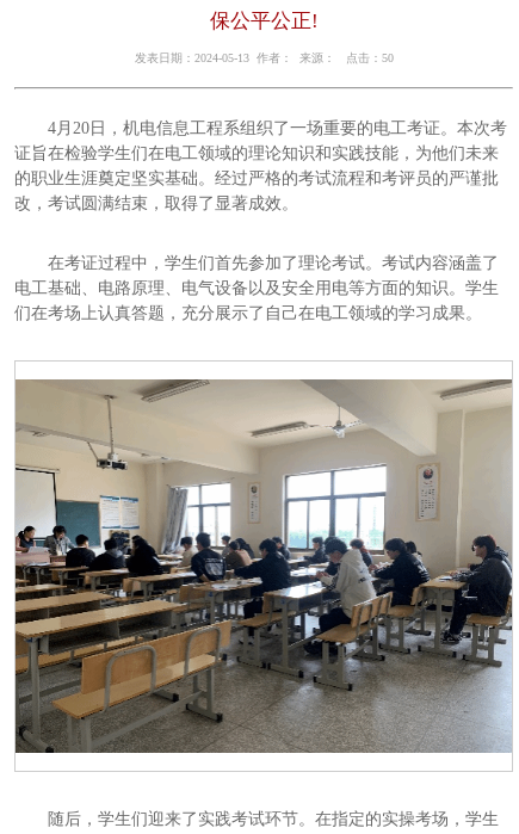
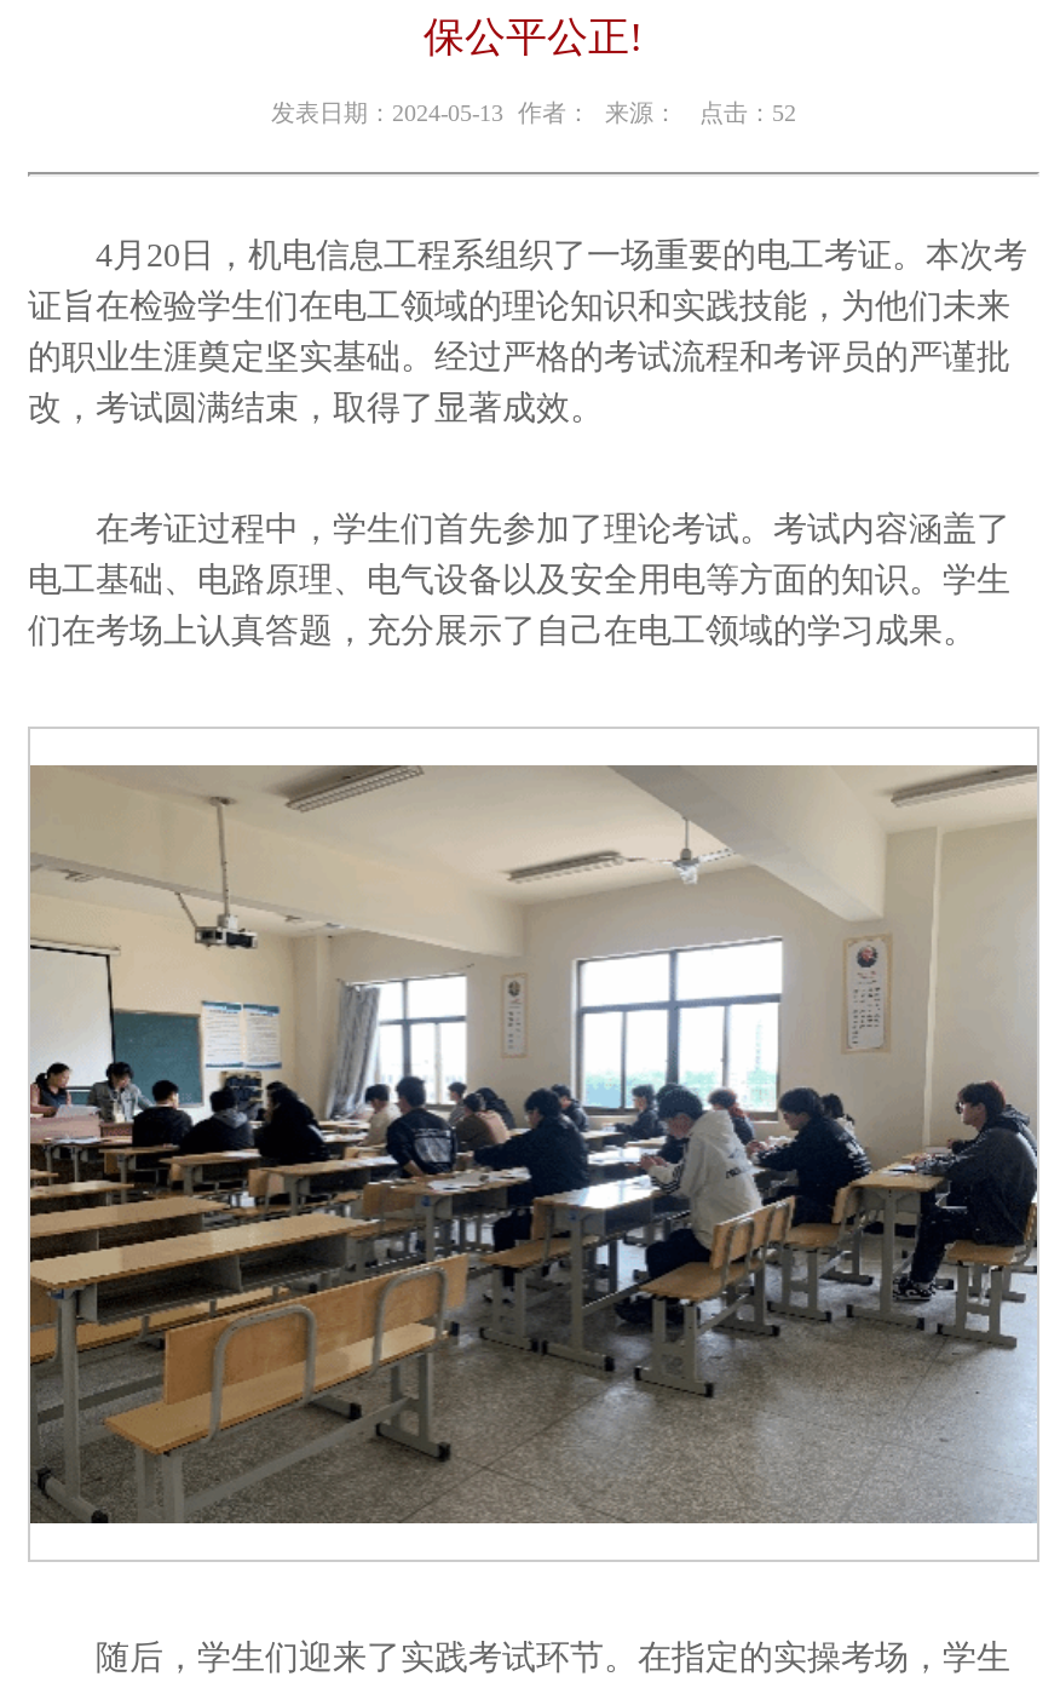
[134,51,393,65] 发表日期：2024-05-13 作者： 来源： 点击：50 -> [271,100,796,126] 发表日期：2024-05-13 作者： 来源： 点击：52

